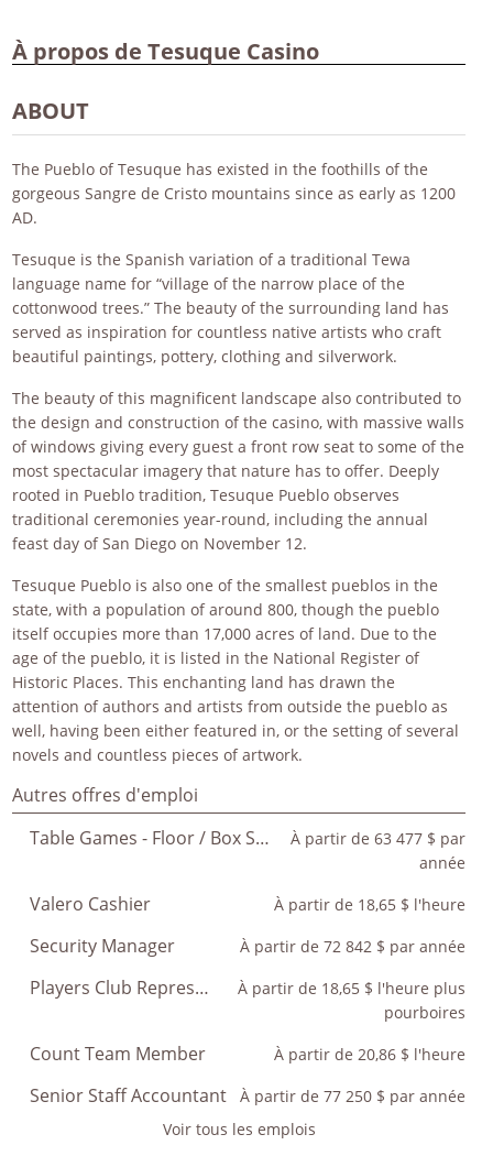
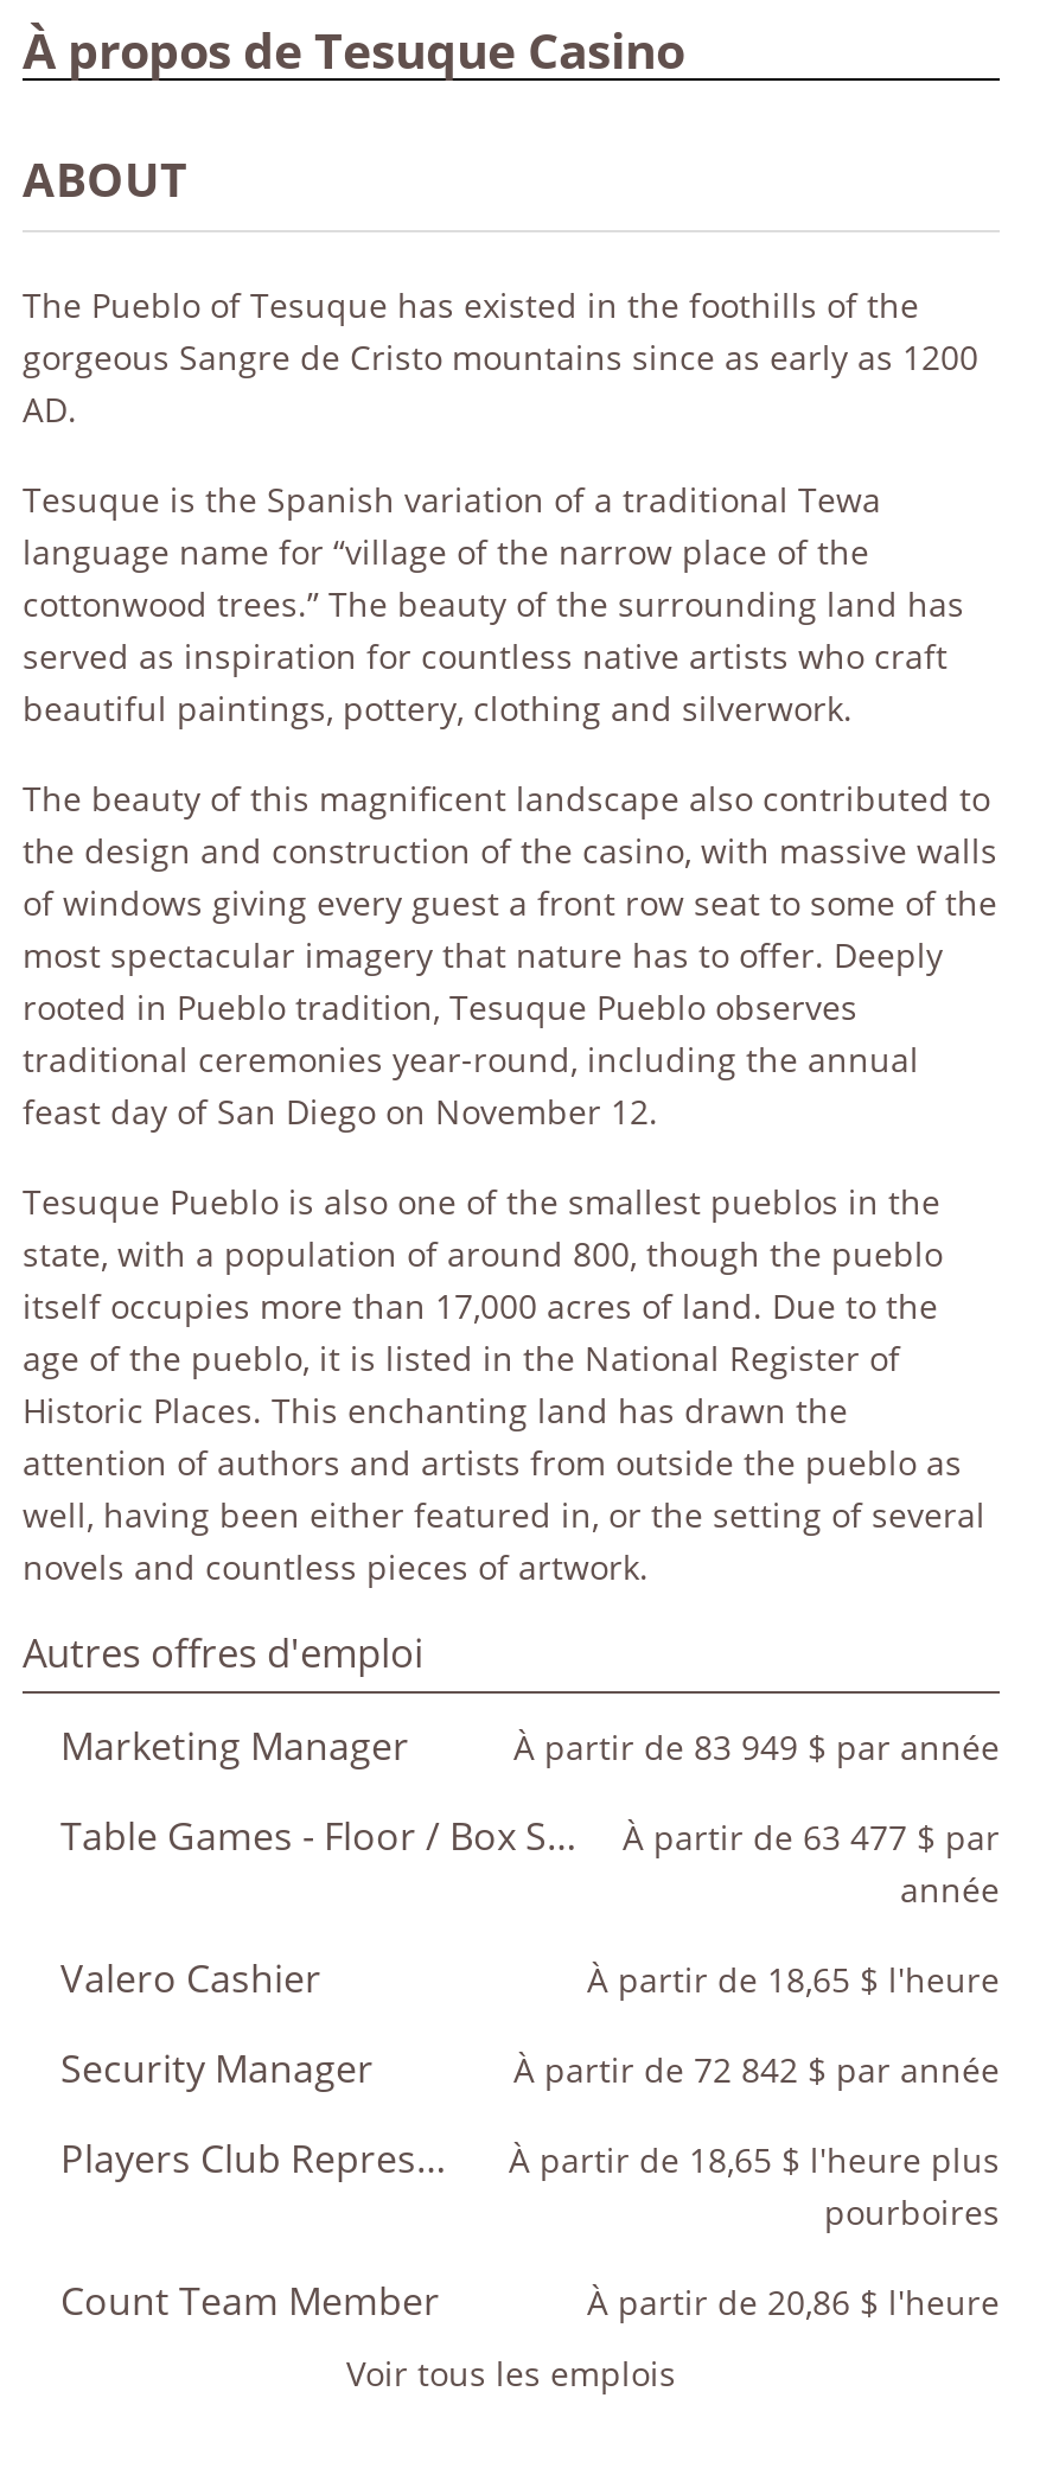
none -> [60,1719,1000,1772] Marketing Manager | À partir de 83 949 $ par année
moved [30,828,465,1066] -> [60,1814,1000,2327]: À partir de 63 477 $ par | année | Valero Cashier | ... | Count Team Member | À partir de 20,86 $ l'heure
[30,1083,465,1107] Senior Staff Accountant | À partir de 77 250 $ par année -> none

